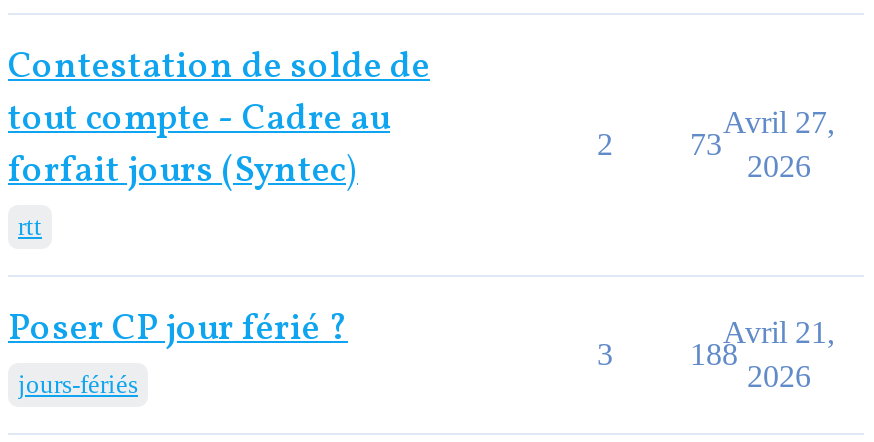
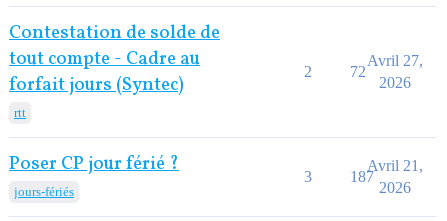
[690,127,722,161] 73 -> [350,63,366,80] 72
[690,337,738,371] 188 -> [350,168,374,185] 187

